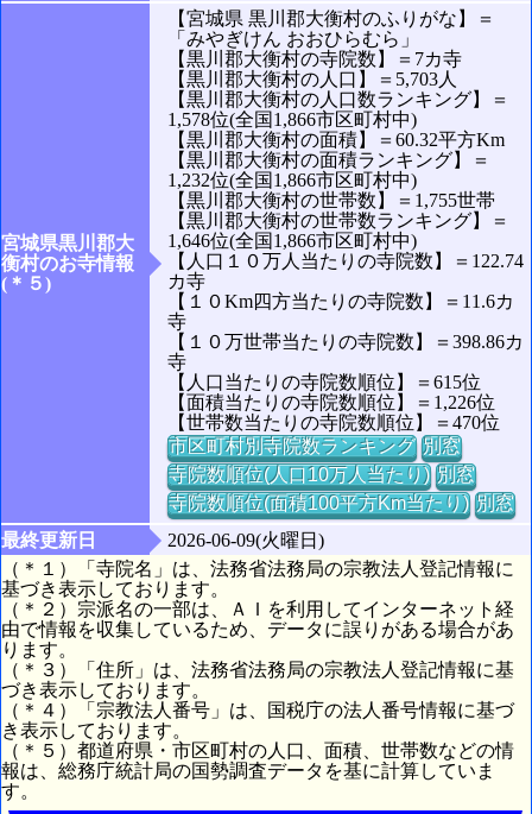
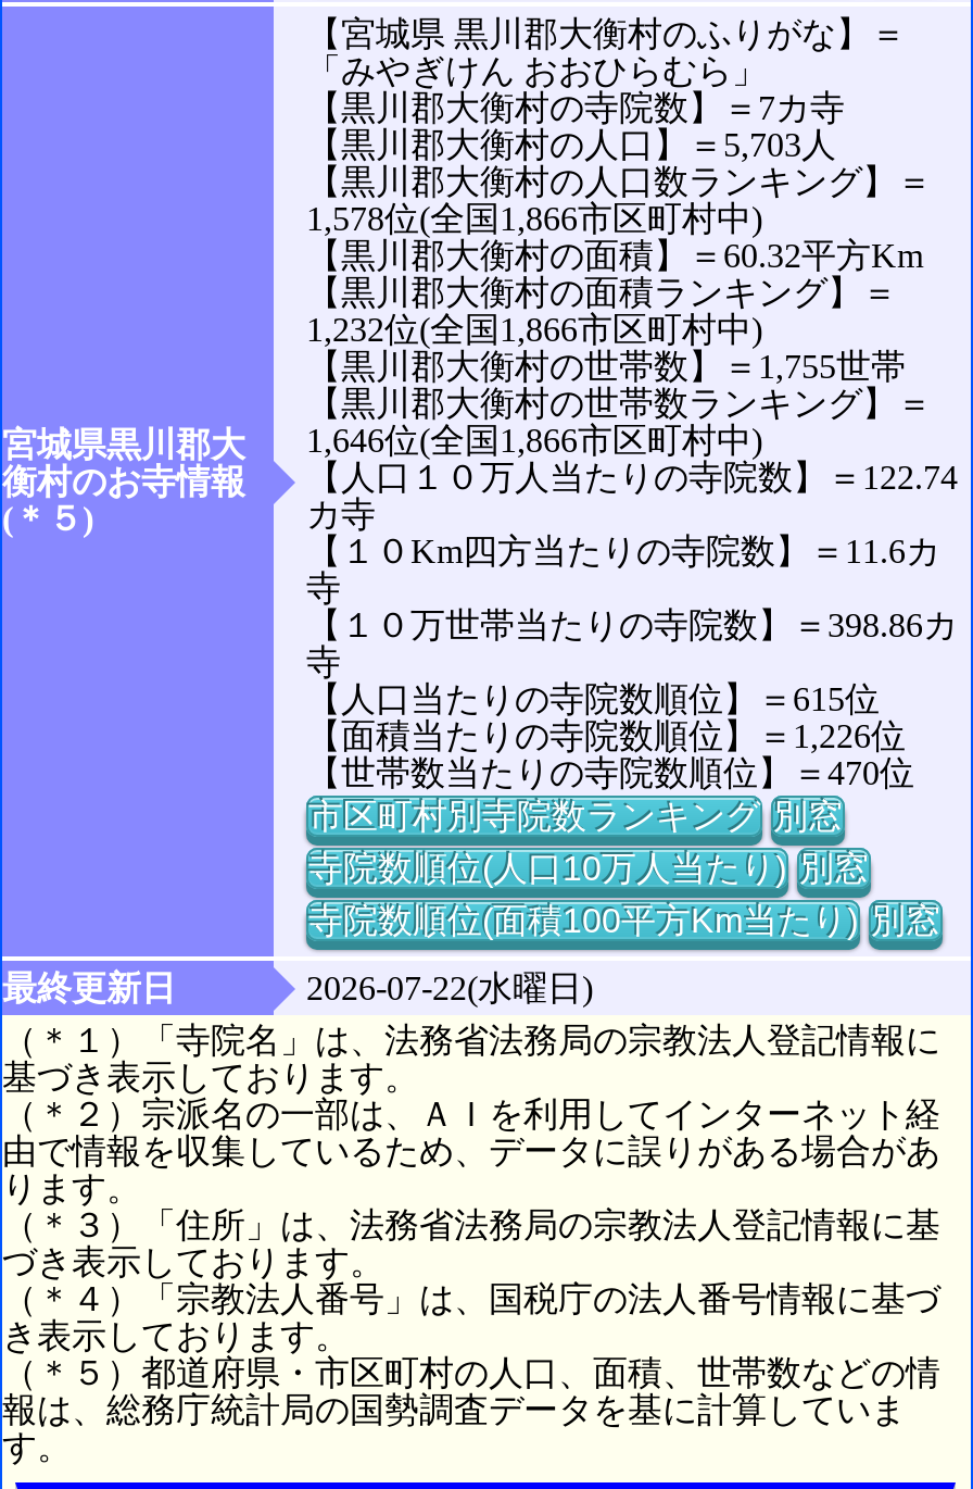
[167,530,324,551] 2026-06-09(火曜日) -> [306,970,593,1007] 2026-07-22(水曜日)

